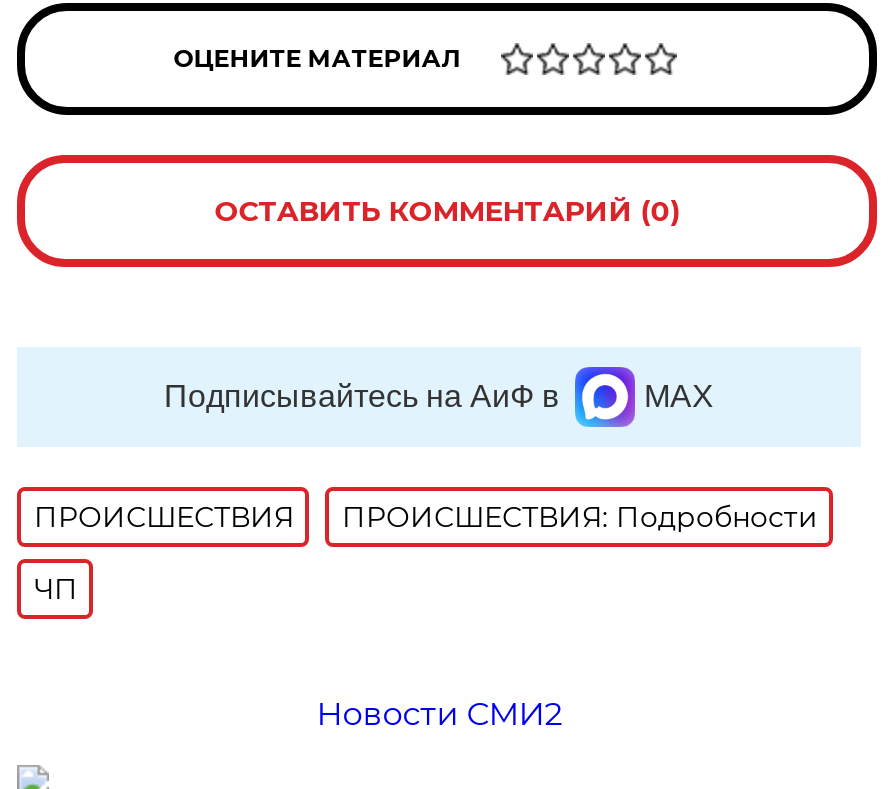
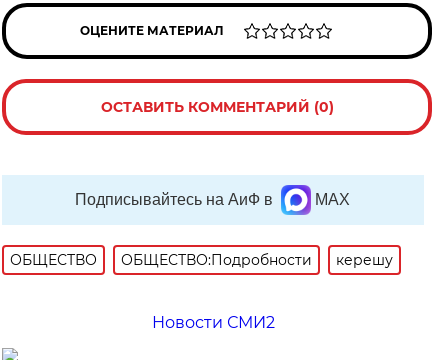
[34,498,818,606] ПРОИСШЕСТВИЯ | ПРОИСШЕСТВИЯ: Подробности | ЧП -> [10,251,393,269] ОБЩЕСТВО | ОБЩЕСТВО:Подробности | керешу

